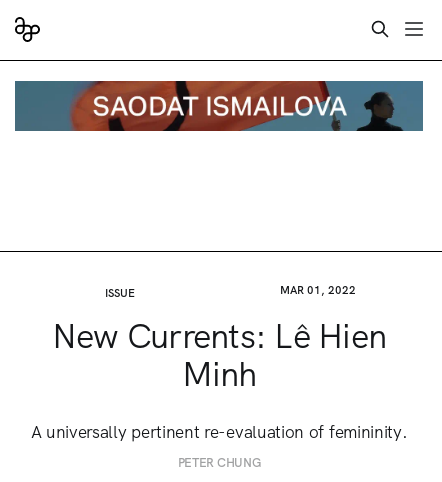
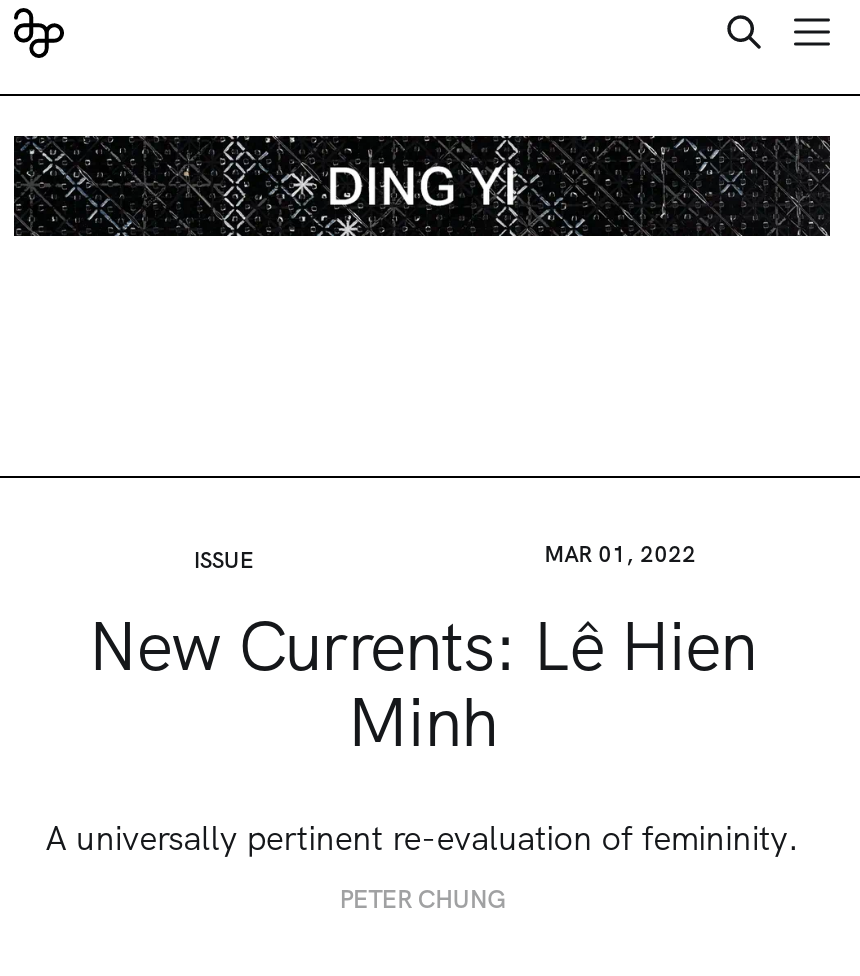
[14,80,424,132] [image] -> [12,134,832,238] [image]

